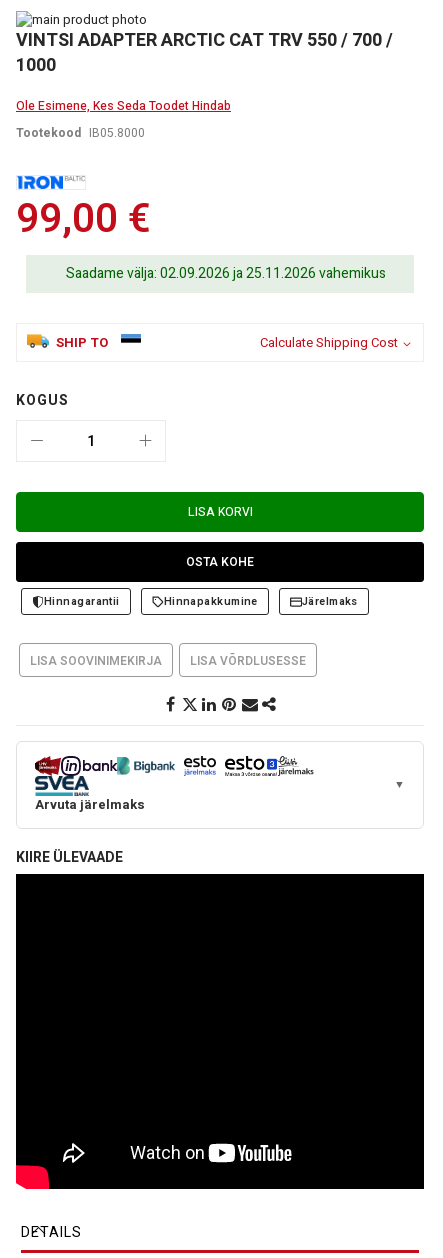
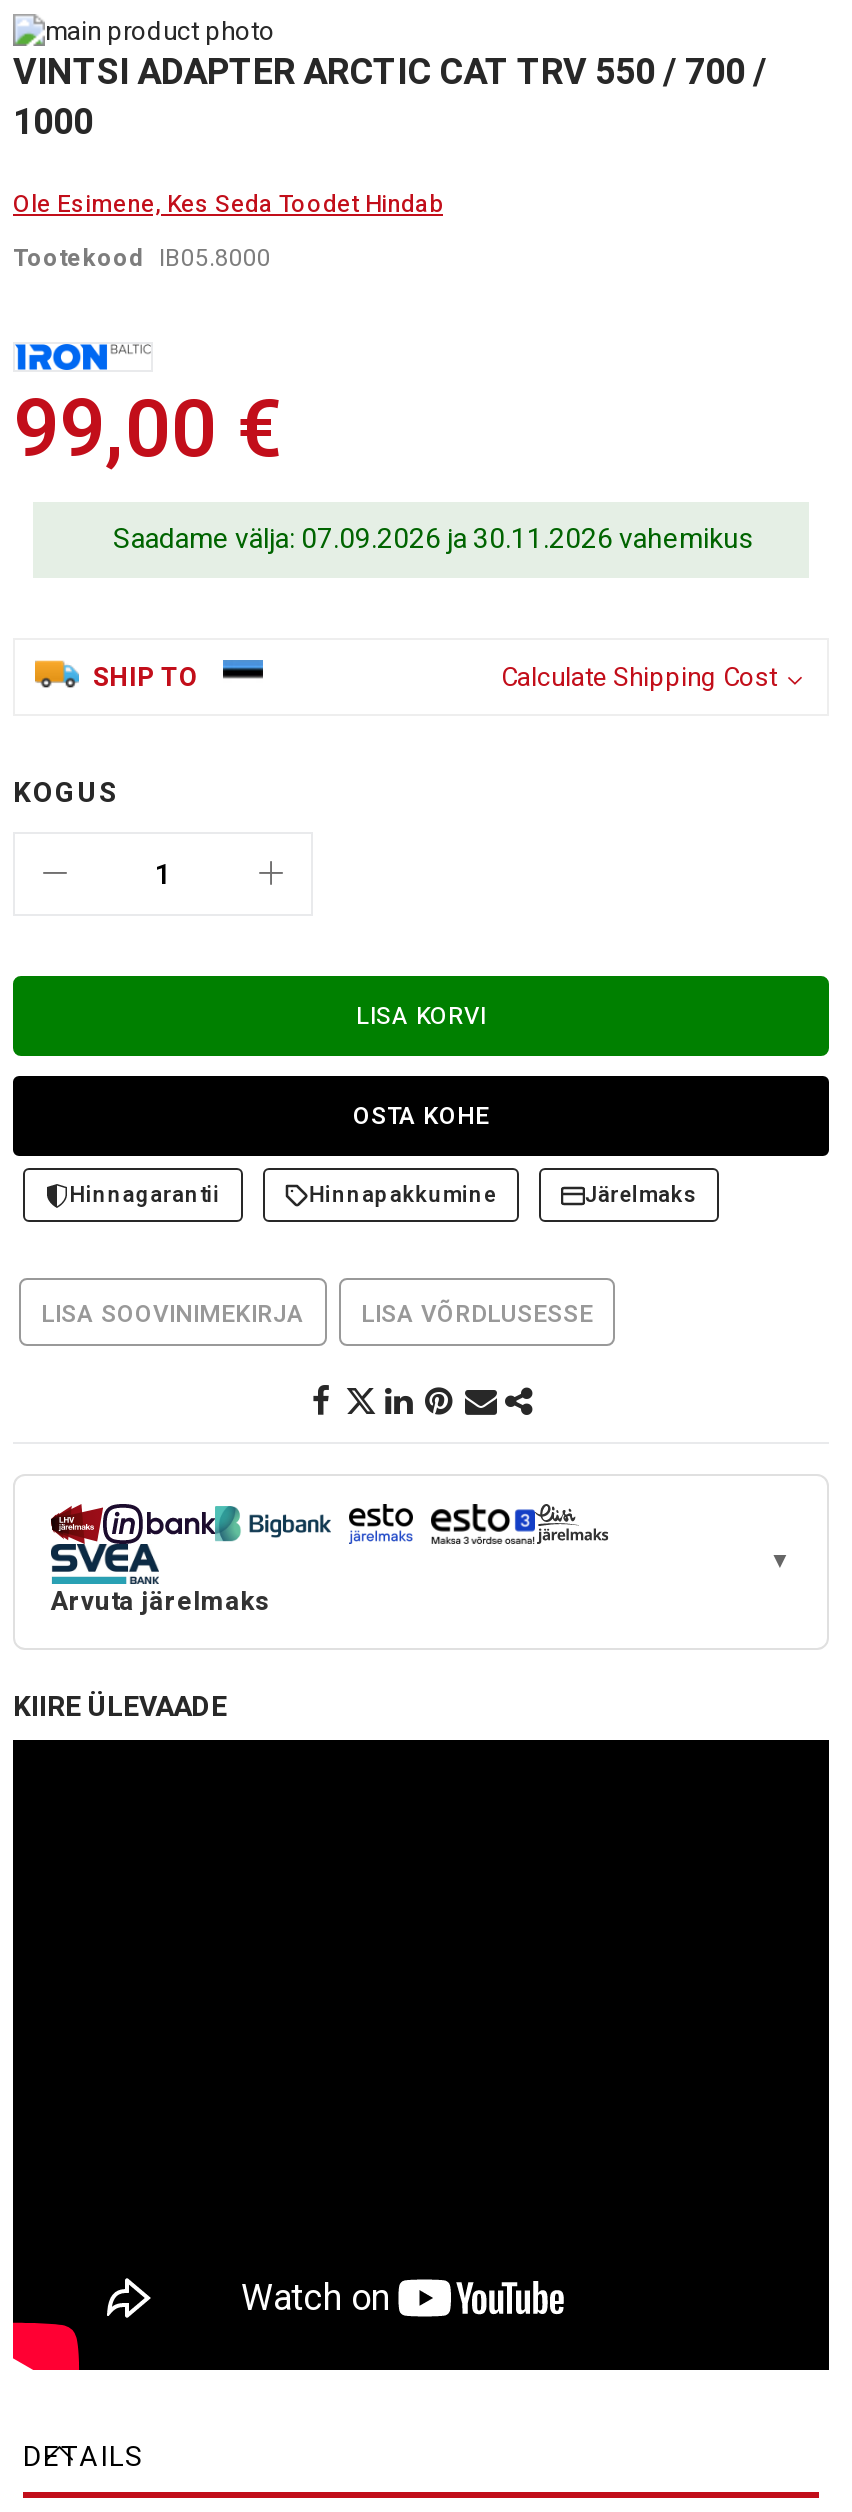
[66,263,386,284] Saadame välja: 02.09.2026 ja 25.11.2026 vahemikus -> [113,518,753,560] Saadame välja: 07.09.2026 ja 30.11.2026 vahemikus

